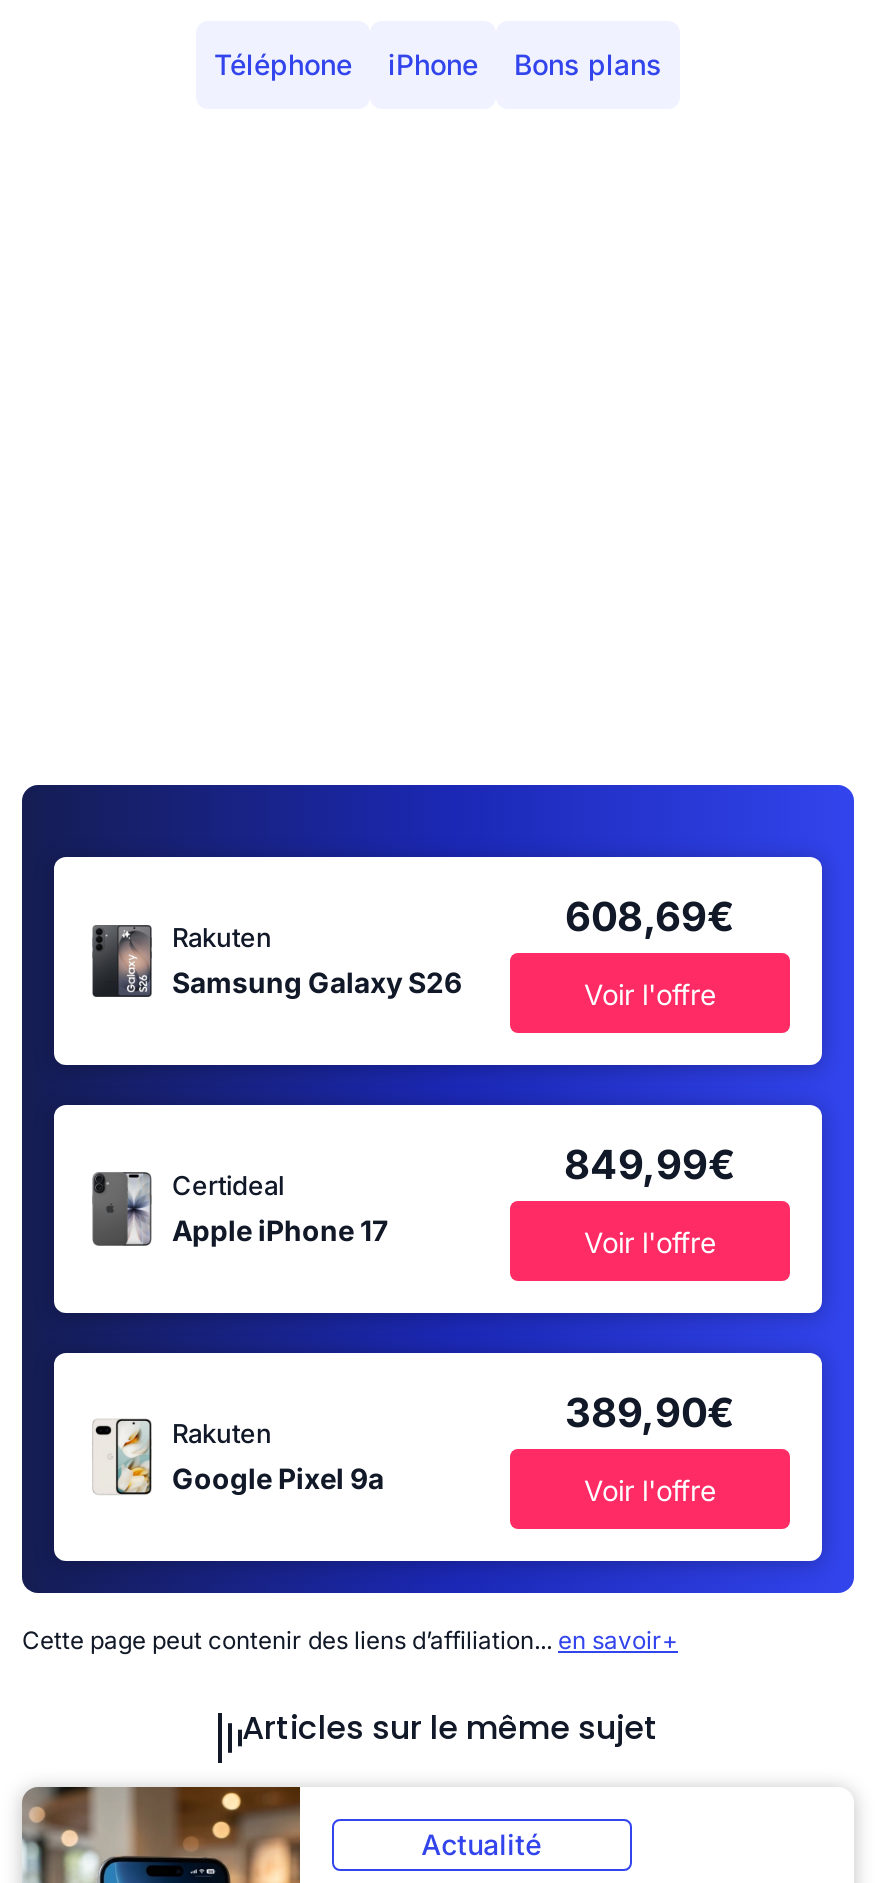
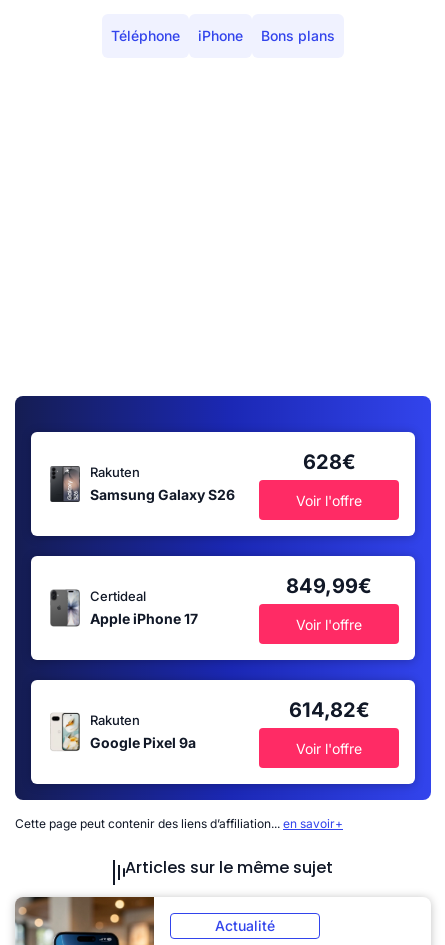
[565,894,735,942] 608,69€ -> [302,450,355,474] 628€
[565,1390,735,1438] 389,90€ -> [288,698,369,722] 614,82€

